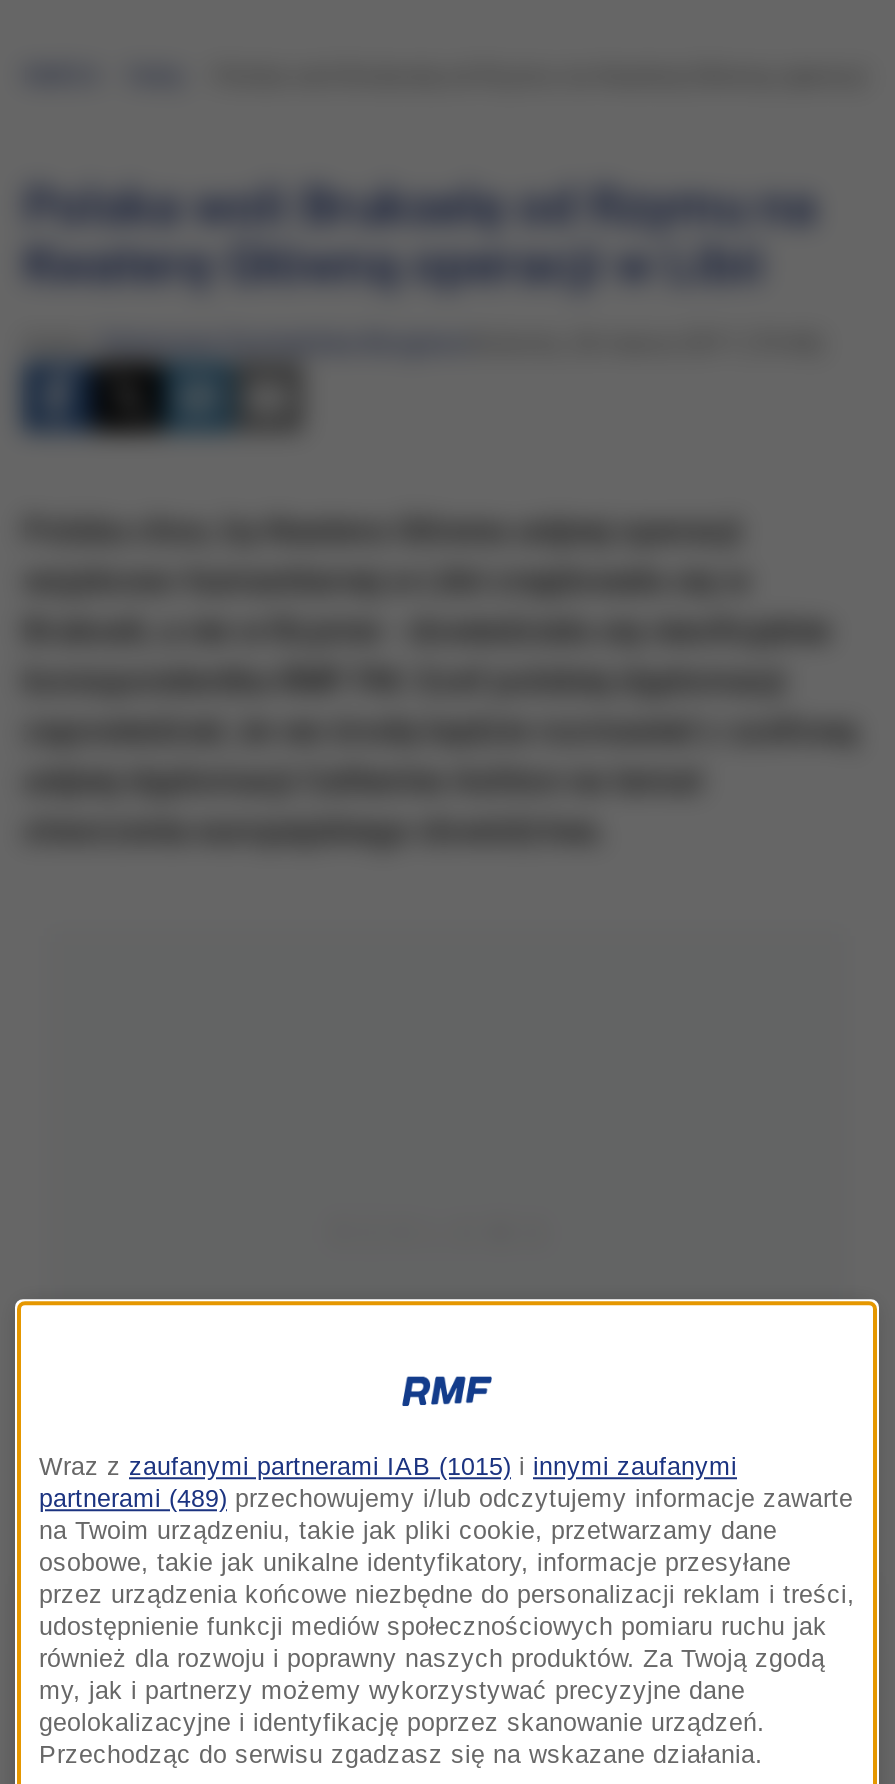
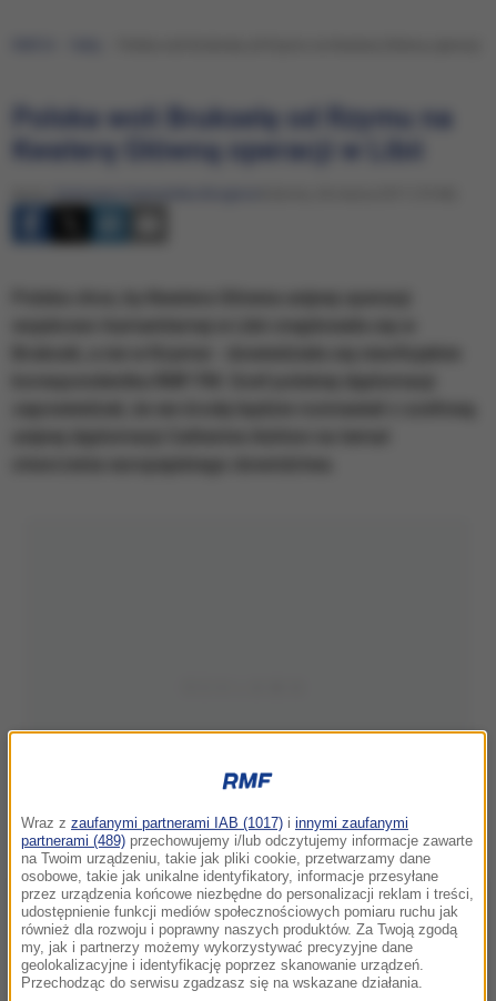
[39,1452,737,1480] Wraz z zaufanymi partnerami IAB (1015) i innymi zaufanymi -> [21,815,408,831] Wraz z zaufanymi partnerami IAB (1017) i innymi zaufanymi

